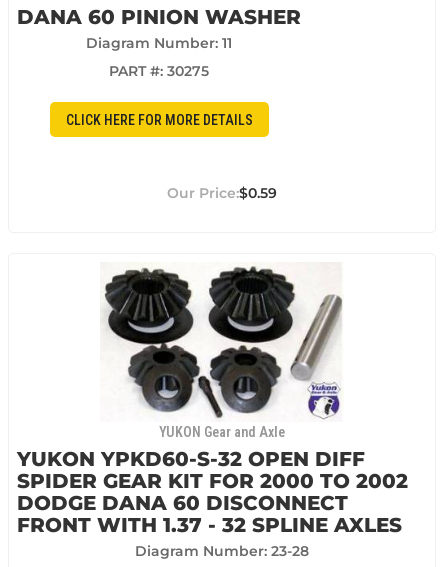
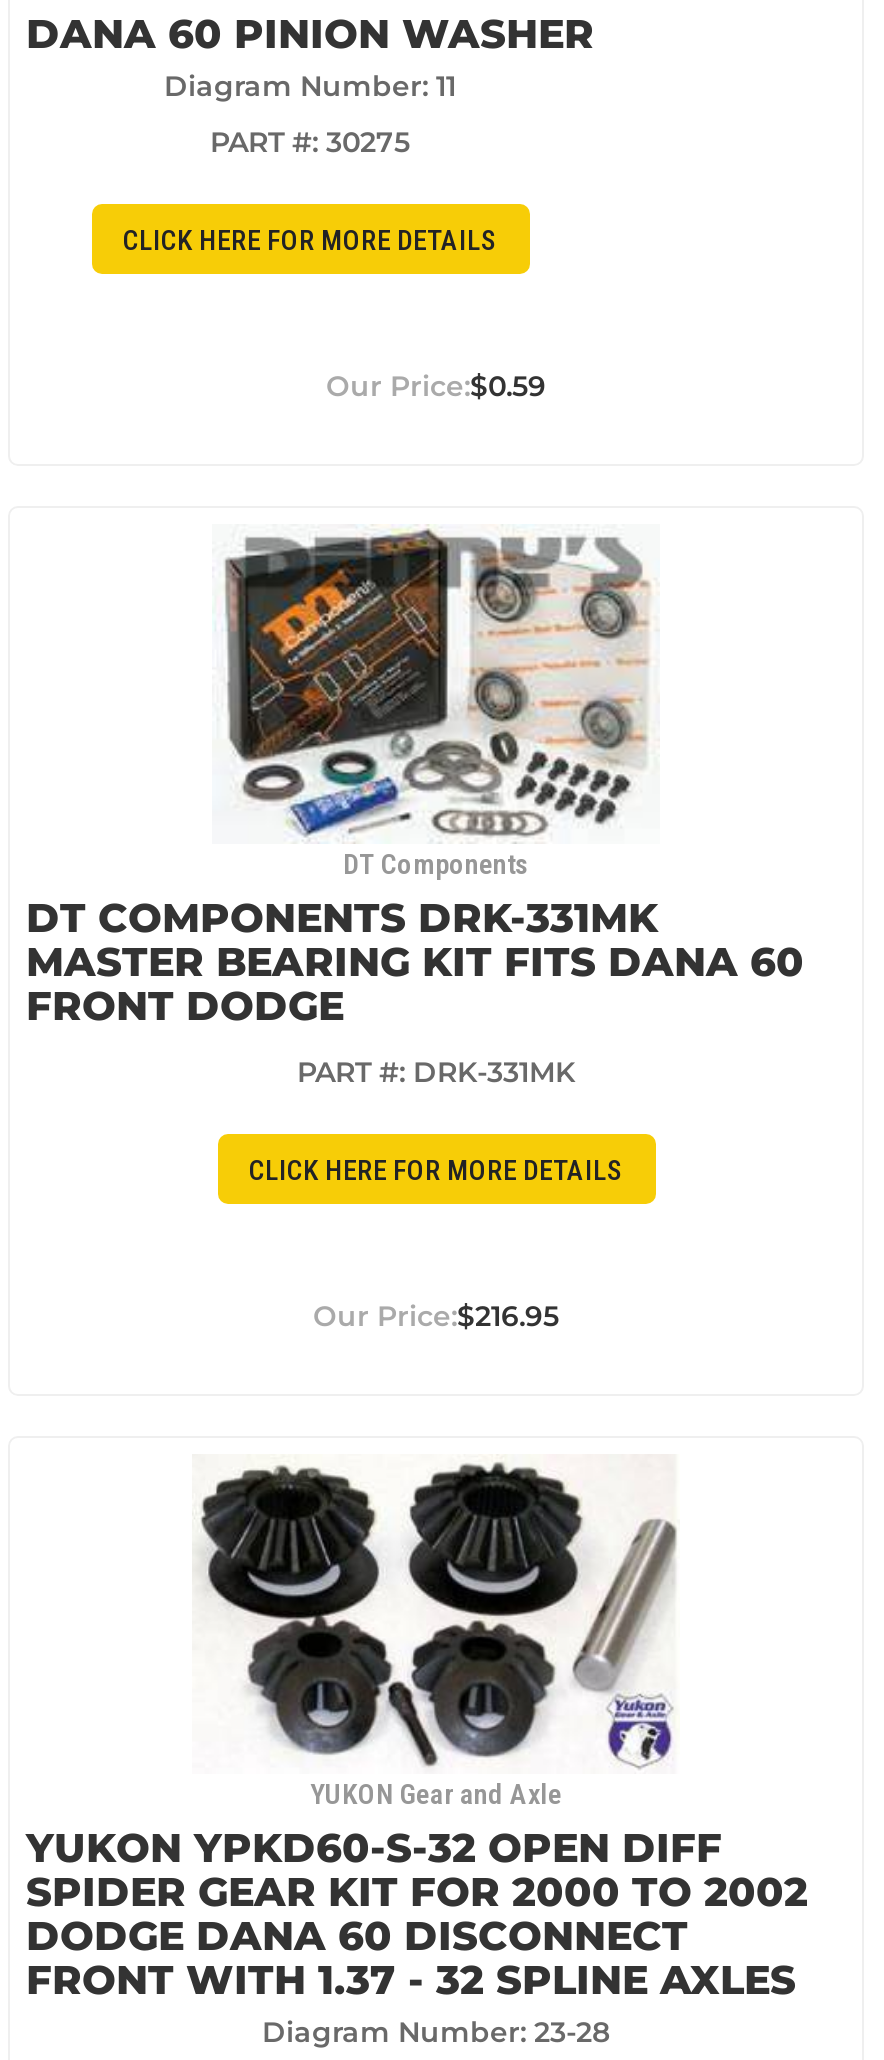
none -> [26,528,804,1186] [image] | DT Components | DT COMPONENTS DRK-331MK | MASTER BEARING KIT FITS DANA 60 | FRONT DODGE | PART #: DRK-331MK | CLICK HERE FOR MORE DETAILS
none -> [457,1299,559,1335] $216.95
none -> [528,1132,658,1206] [image]

